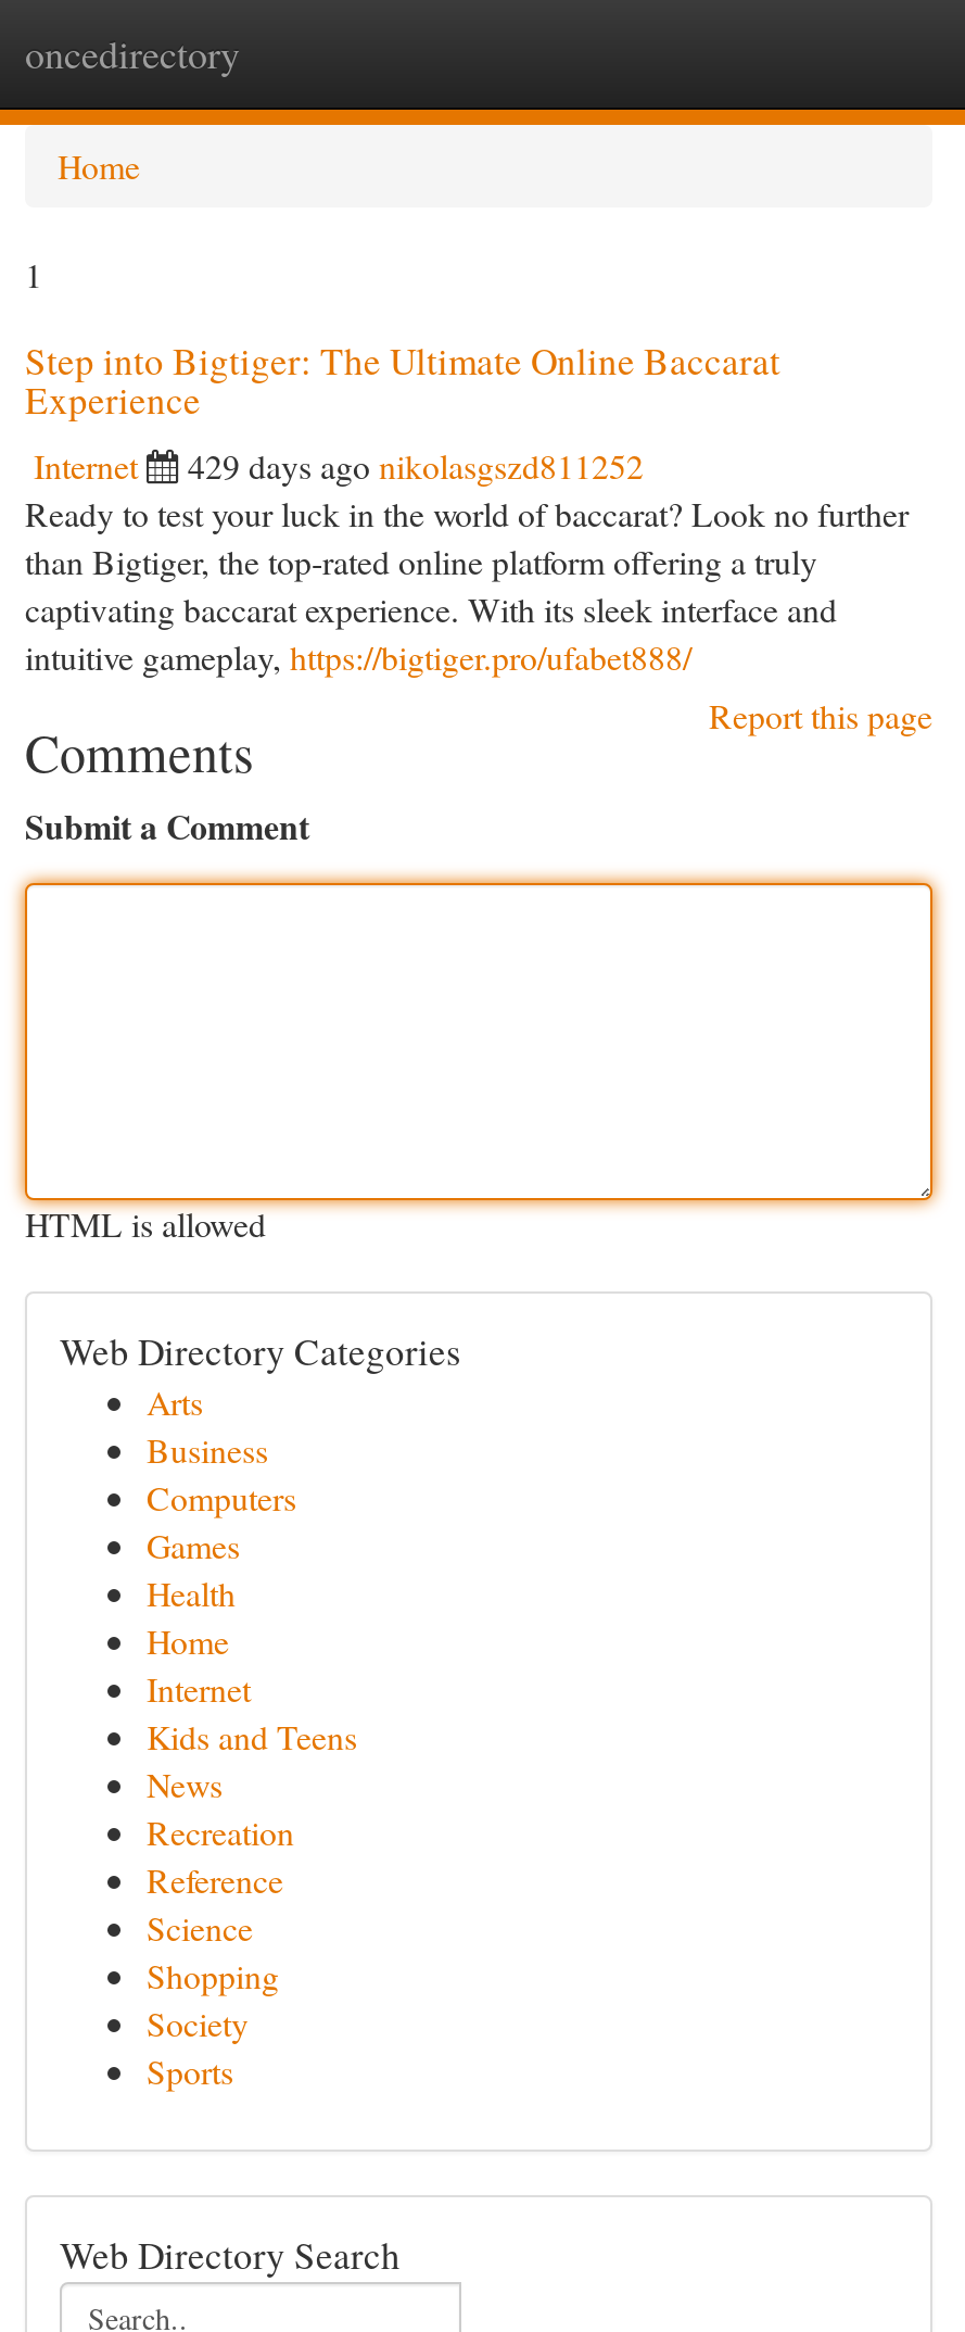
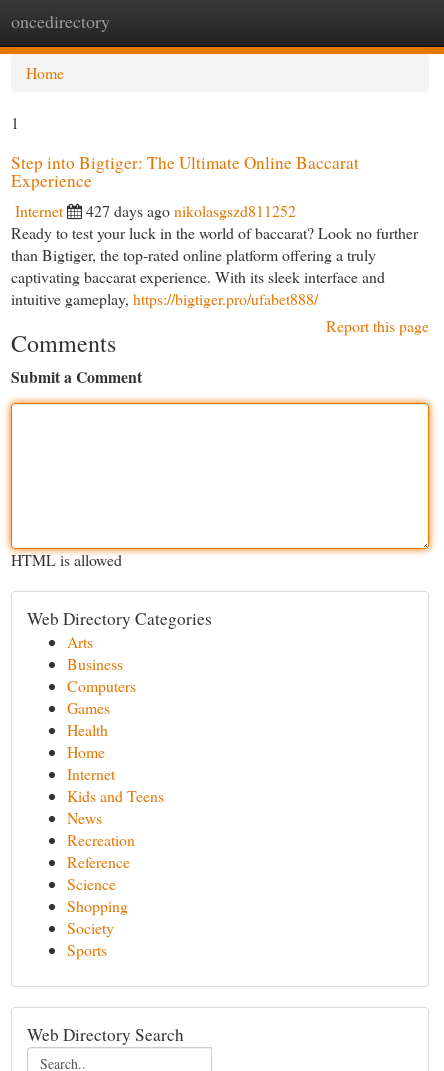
[188,442,644,488] 429 days ago nikolasgszd811252 -> [86,200,296,221] 427 days ago nikolasgszd811252

